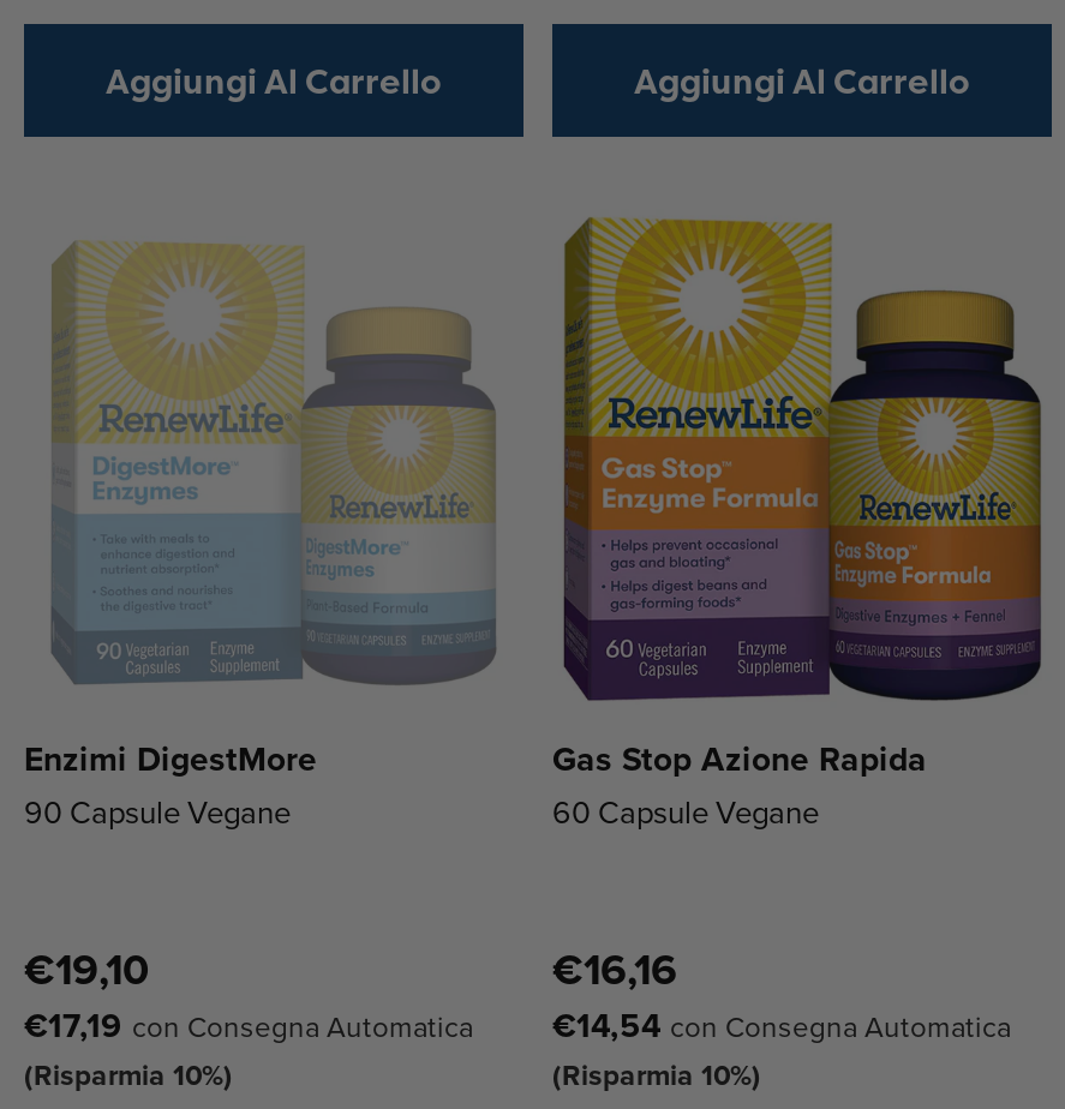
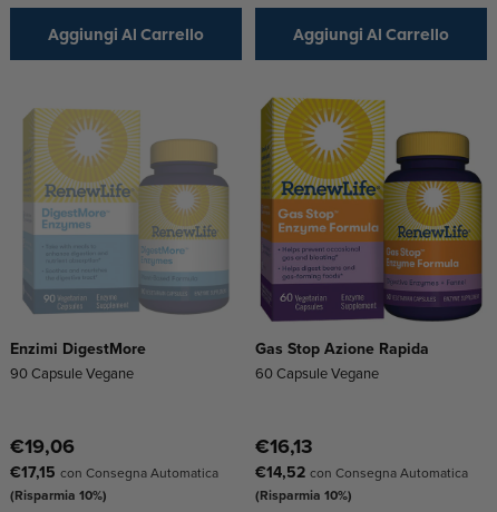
[24,939,149,1001] €19,10 -> [10,432,75,461] €19,06
[552,939,677,1001] €16,16 -> [255,432,313,461] €16,13
[24,1001,473,1049] €17,19 con Consegna Automatica -> [10,461,218,483] €17,15 con Consegna Automatica
[552,1001,1011,1049] €14,54 con Consegna Automatica -> [255,461,468,483] €14,52 con Consegna Automatica

